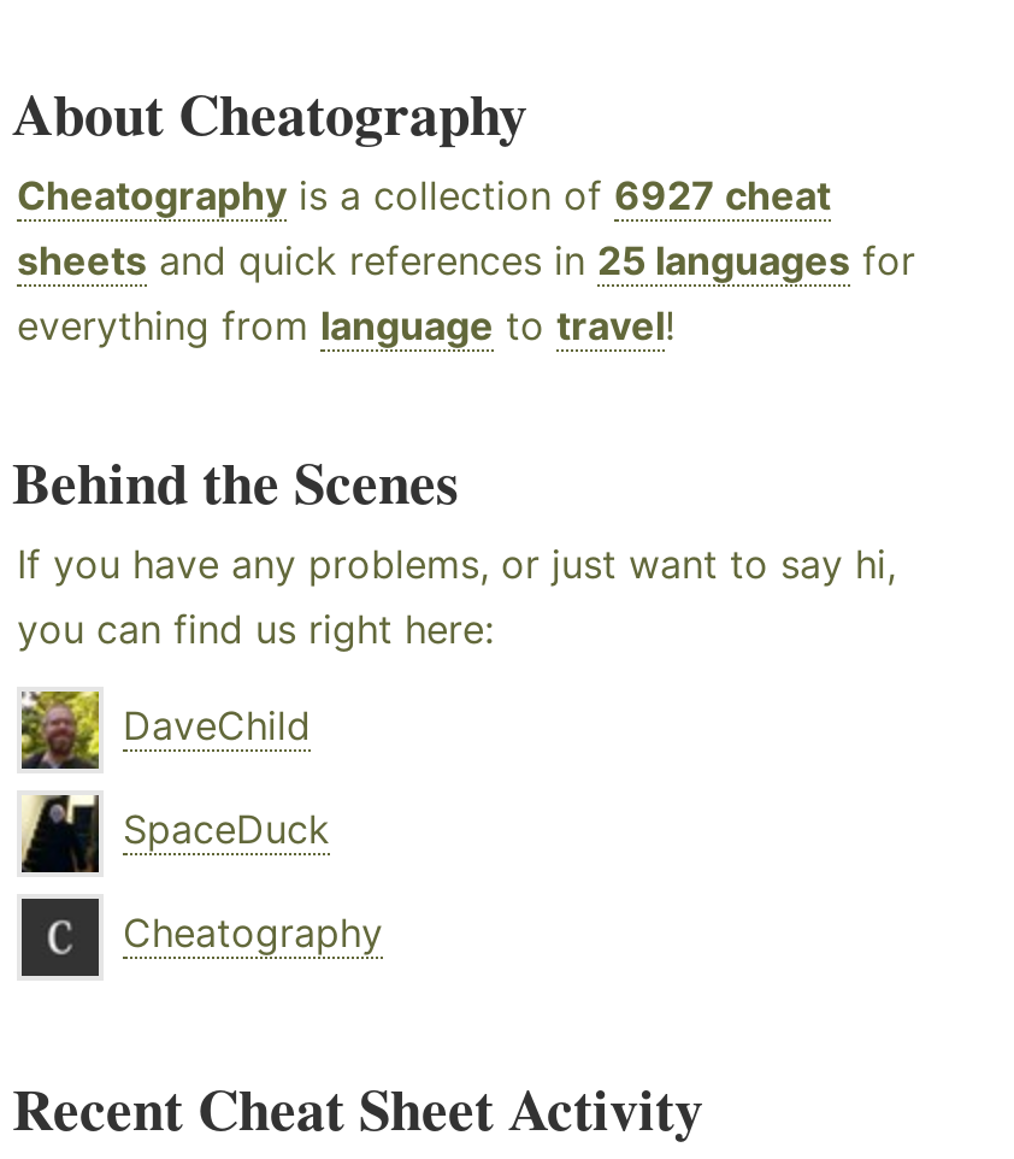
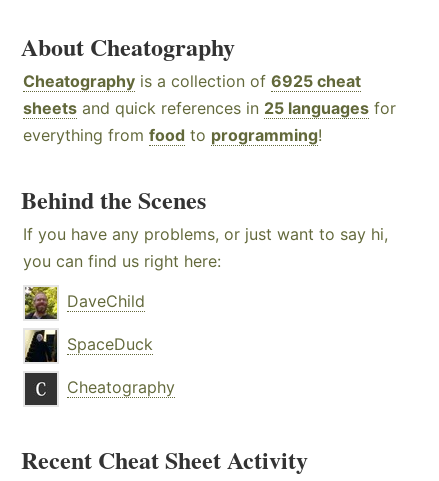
[17,171,831,220] Cheatography is a collection of 6927 cheat -> [23,71,361,91] Cheatography is a collection of 6925 cheat
[17,301,674,350] everything from language to travel! -> [23,125,322,145] everything from food to programming!

